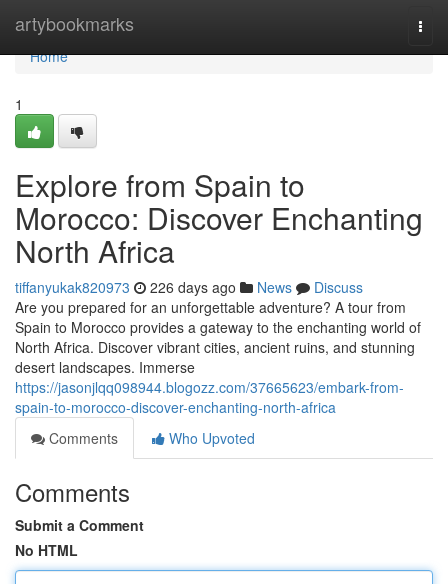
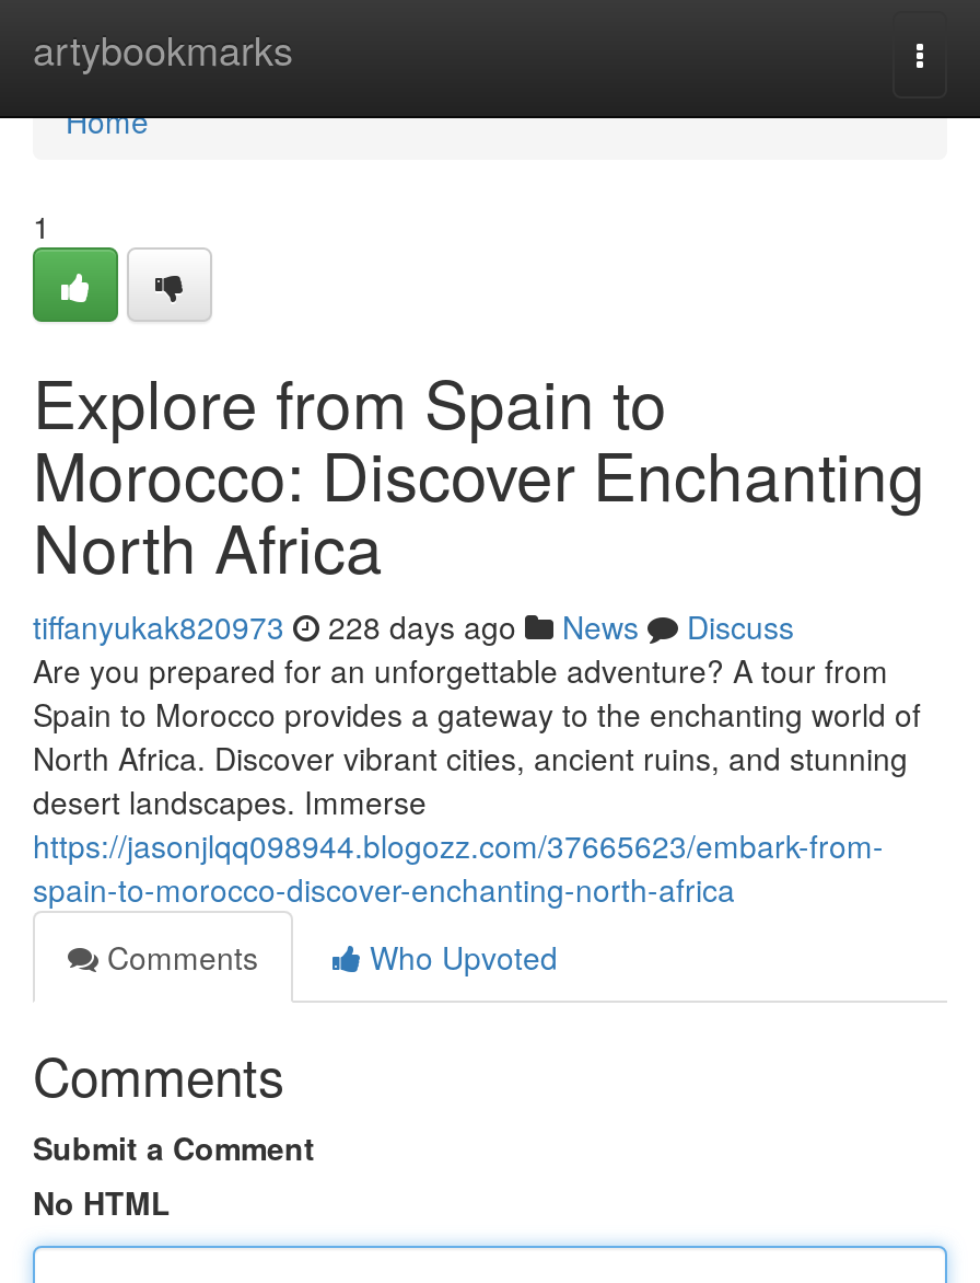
[15,277,363,297] tiffanyukak820973 226 days ago News Discuss -> [33,604,794,648] tiffanyukak820973 228 days ago News Discuss

